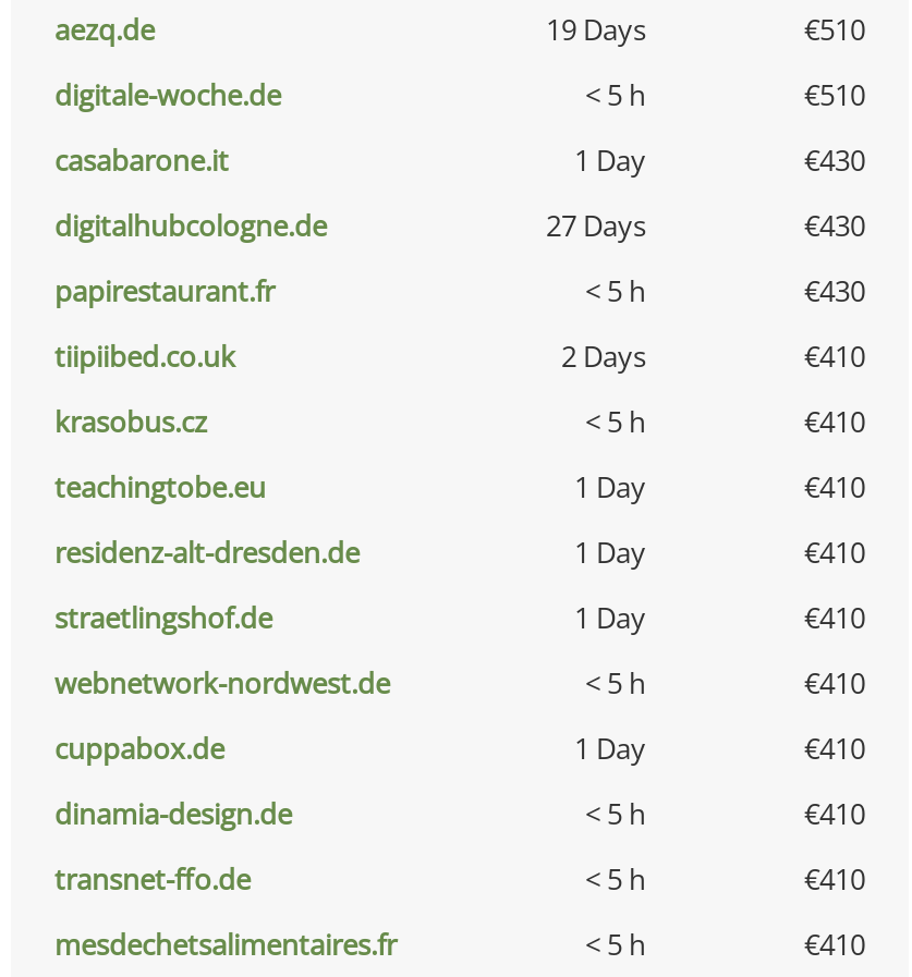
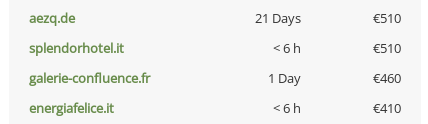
[546,10,646,49] 19 Days -> [254,9,300,27] 21 Days
[54,75,646,114] digitale-woche.de | < 5 h -> [29,39,300,57] splendorhotel.it | < 6 h
[54,141,229,180] casabarone.it -> [29,69,150,87] galerie-confluence.fr
[54,141,865,964] €430 | digitalhubcologne.de | 27 Days | €430 | papirestaurant.fr | < 5 h | €430 | tiipiibed.co.uk | 2 Days | €410 | krasobus.cz | < 5 h | €410 | teachingtobe.eu | 1 Day | €410 | residenz-alt-dresden.de | 1 Day | €410 | straetlingshof.de | 1 Day | €410 | webnetwork-nordwest.de | < 5 h | €410 | cuppabox.de | 1 Day | €410 | dinamia-design.de | < 5 h | €410 | transnet-ffo.de | < 5 h | €410 | mesdechetsalimentaires.fr | < 5 h -> [29,69,401,117] €460 | energiafelice.it | < 6 h

